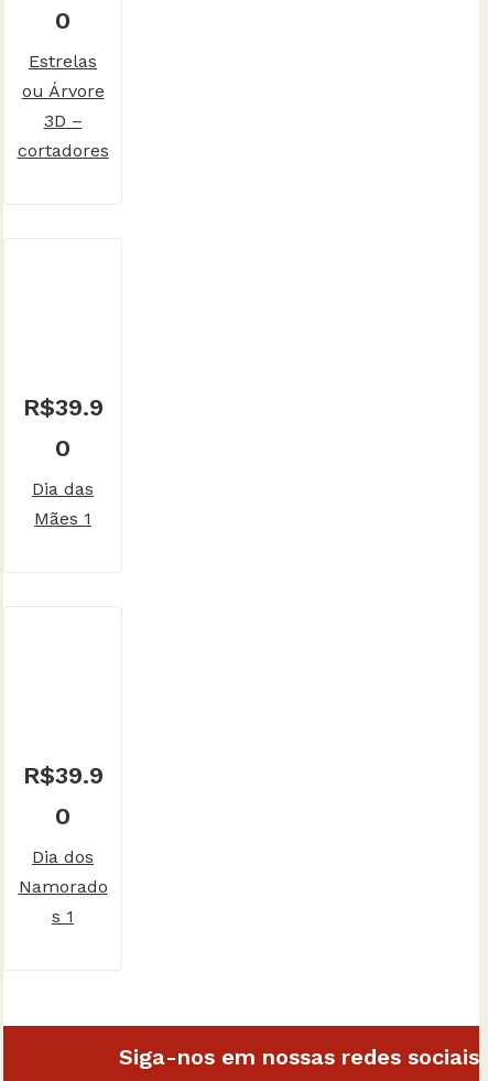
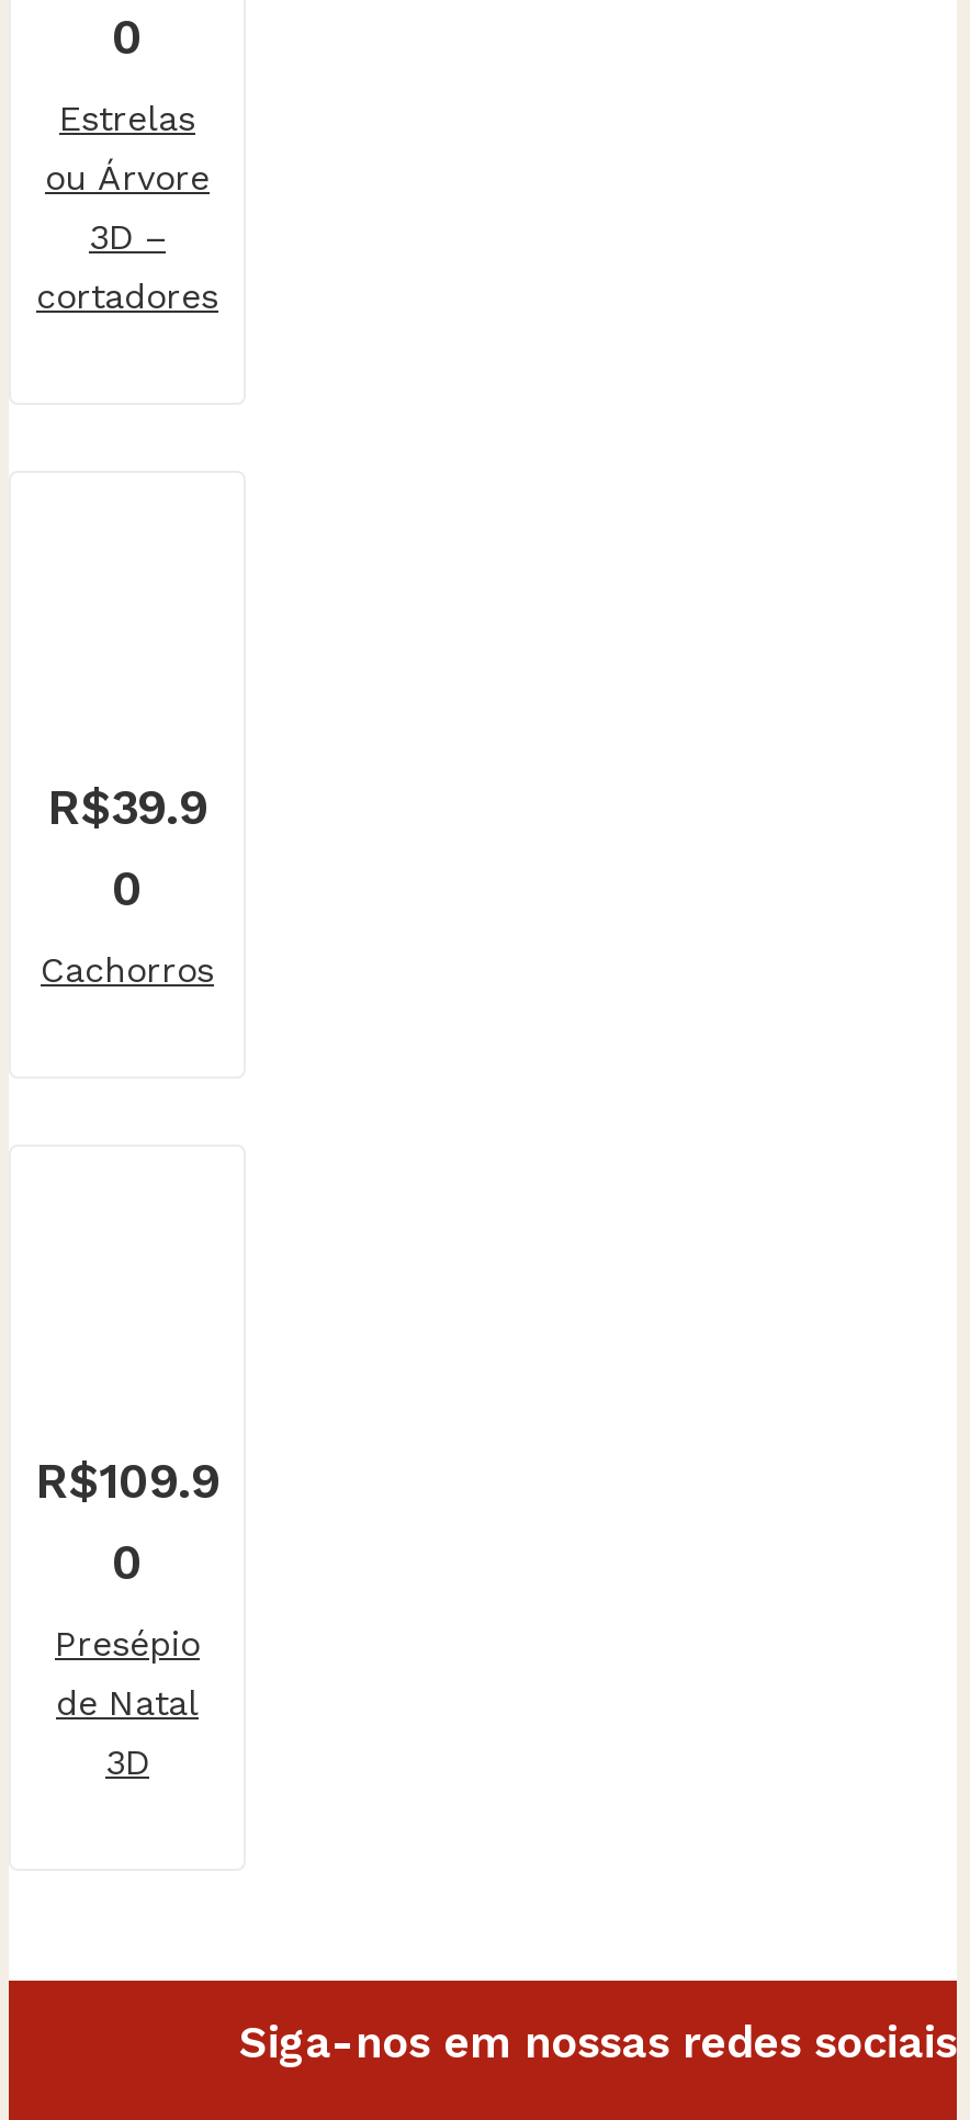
[32,478,94,529] Dia das | Mães 1 -> [41,949,214,991] Cachorros
[23,761,103,789] R$39.9 -> [35,1454,219,1509] R$109.9
[18,846,107,927] Dia dos | Namorado | s 1 -> [55,1623,200,1783] Presépio | de Natal | 3D

